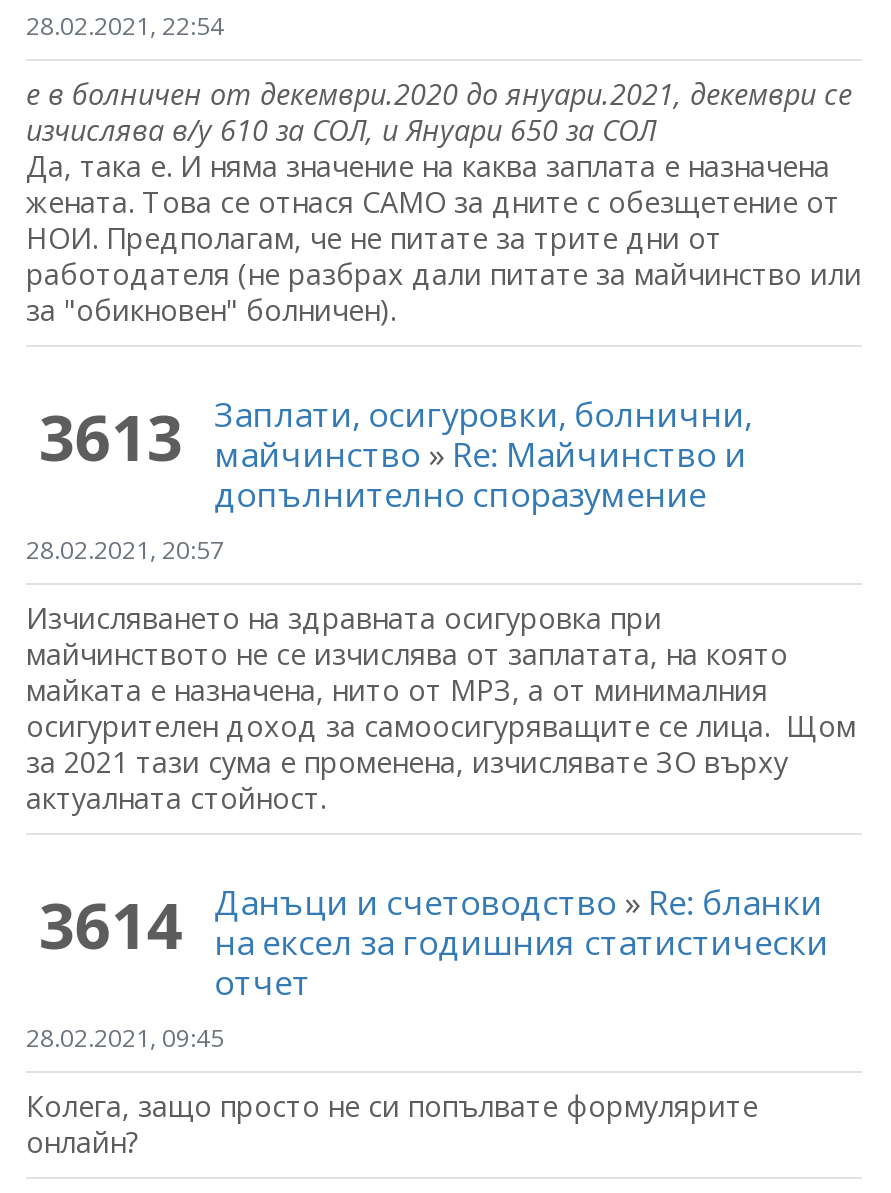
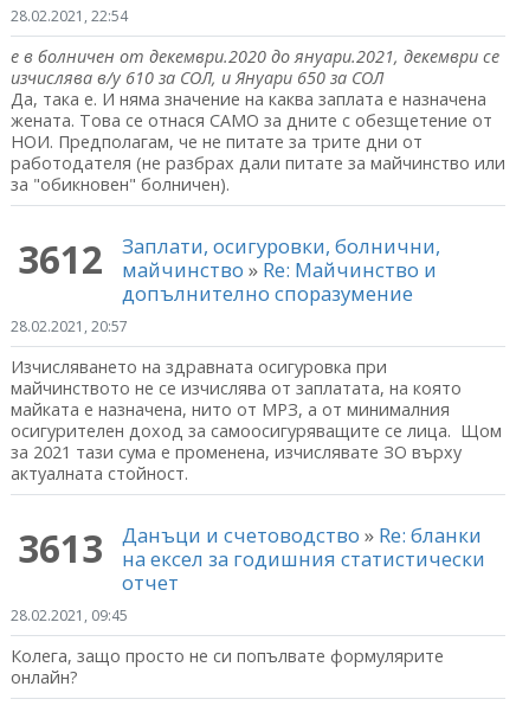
[39,391,752,479] 3613 Заплати, осигуровки, болнични, майчинство»Re: Майчинство и -> [18,232,440,284] 3612 Заплати, осигуровки, болнични, майчинство»Re: Майчинство и
[39,879,828,967] 3614 Данъци и счетоводство» Re: бланки на ексел за годишния статистически -> [18,521,485,574] 3613 Данъци и счетоводство» Re: бланки на ексел за годишния статистически

